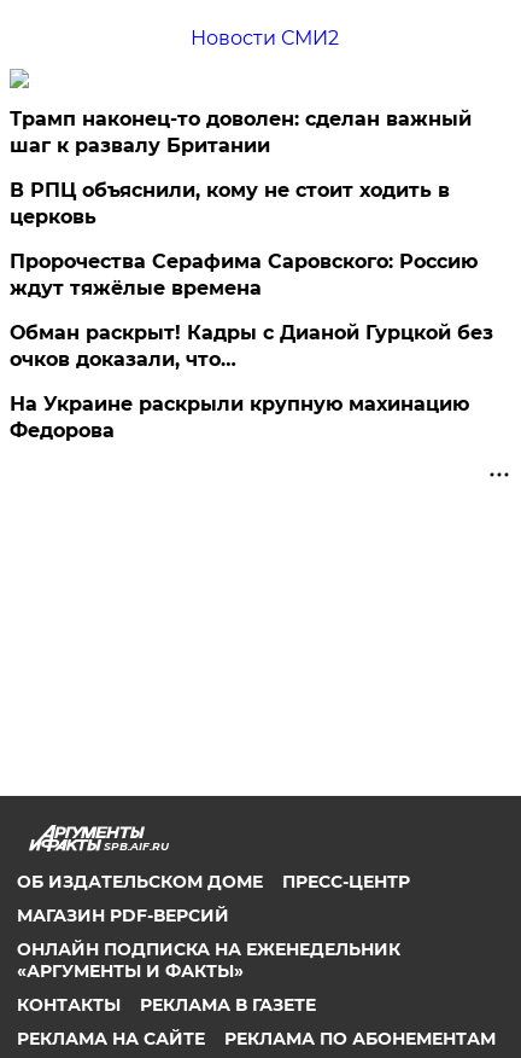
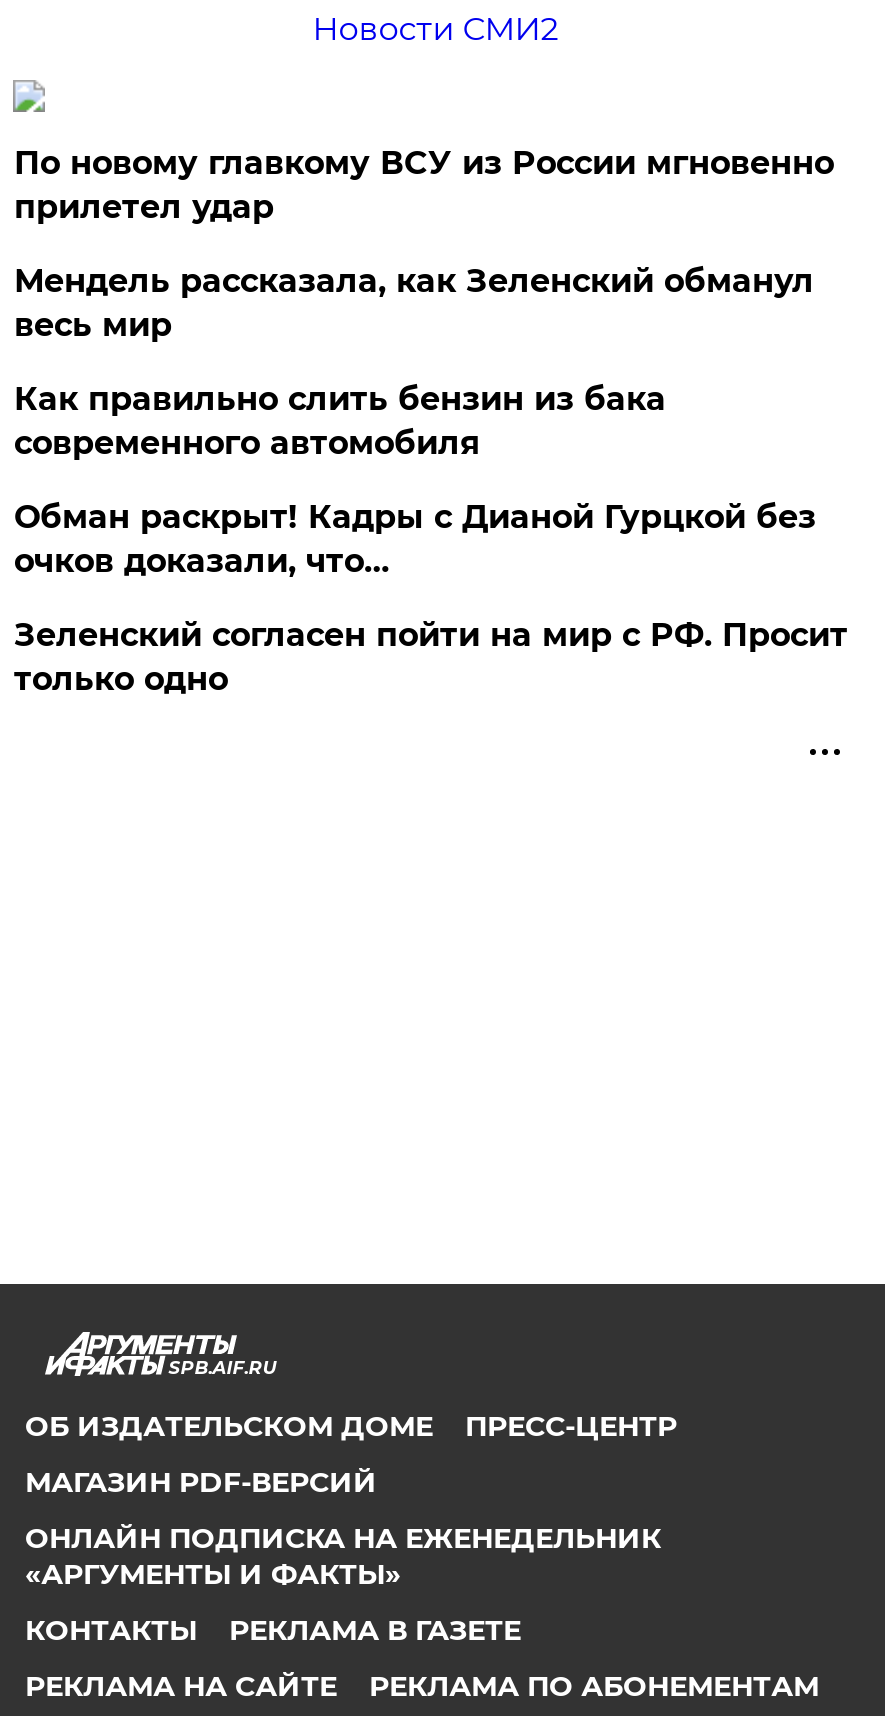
[10,108,472,157] Трамп наконец-то доволен: сделан важный | шаг к развалу Британии -> [14,144,834,226] По новому главкому ВСУ из России мгновенно | прилетел удар
[10,179,450,229] В РПЦ объяснили, кому не стоит ходить в | церковь -> [14,262,814,344] Мендель рассказала, как Зеленский обманул | весь мир
[10,250,478,300] Пророчества Серафима Саровского: Россию | ждут тяжёлые времена -> [14,380,666,462] Как правильно слить бензин из бака | современного автомобиля
[10,393,470,442] На Украине раскрыли крупную махинацию | Федорова -> [14,616,848,698] Зеленский согласен пойти на мир с РФ. Просит | только одно

